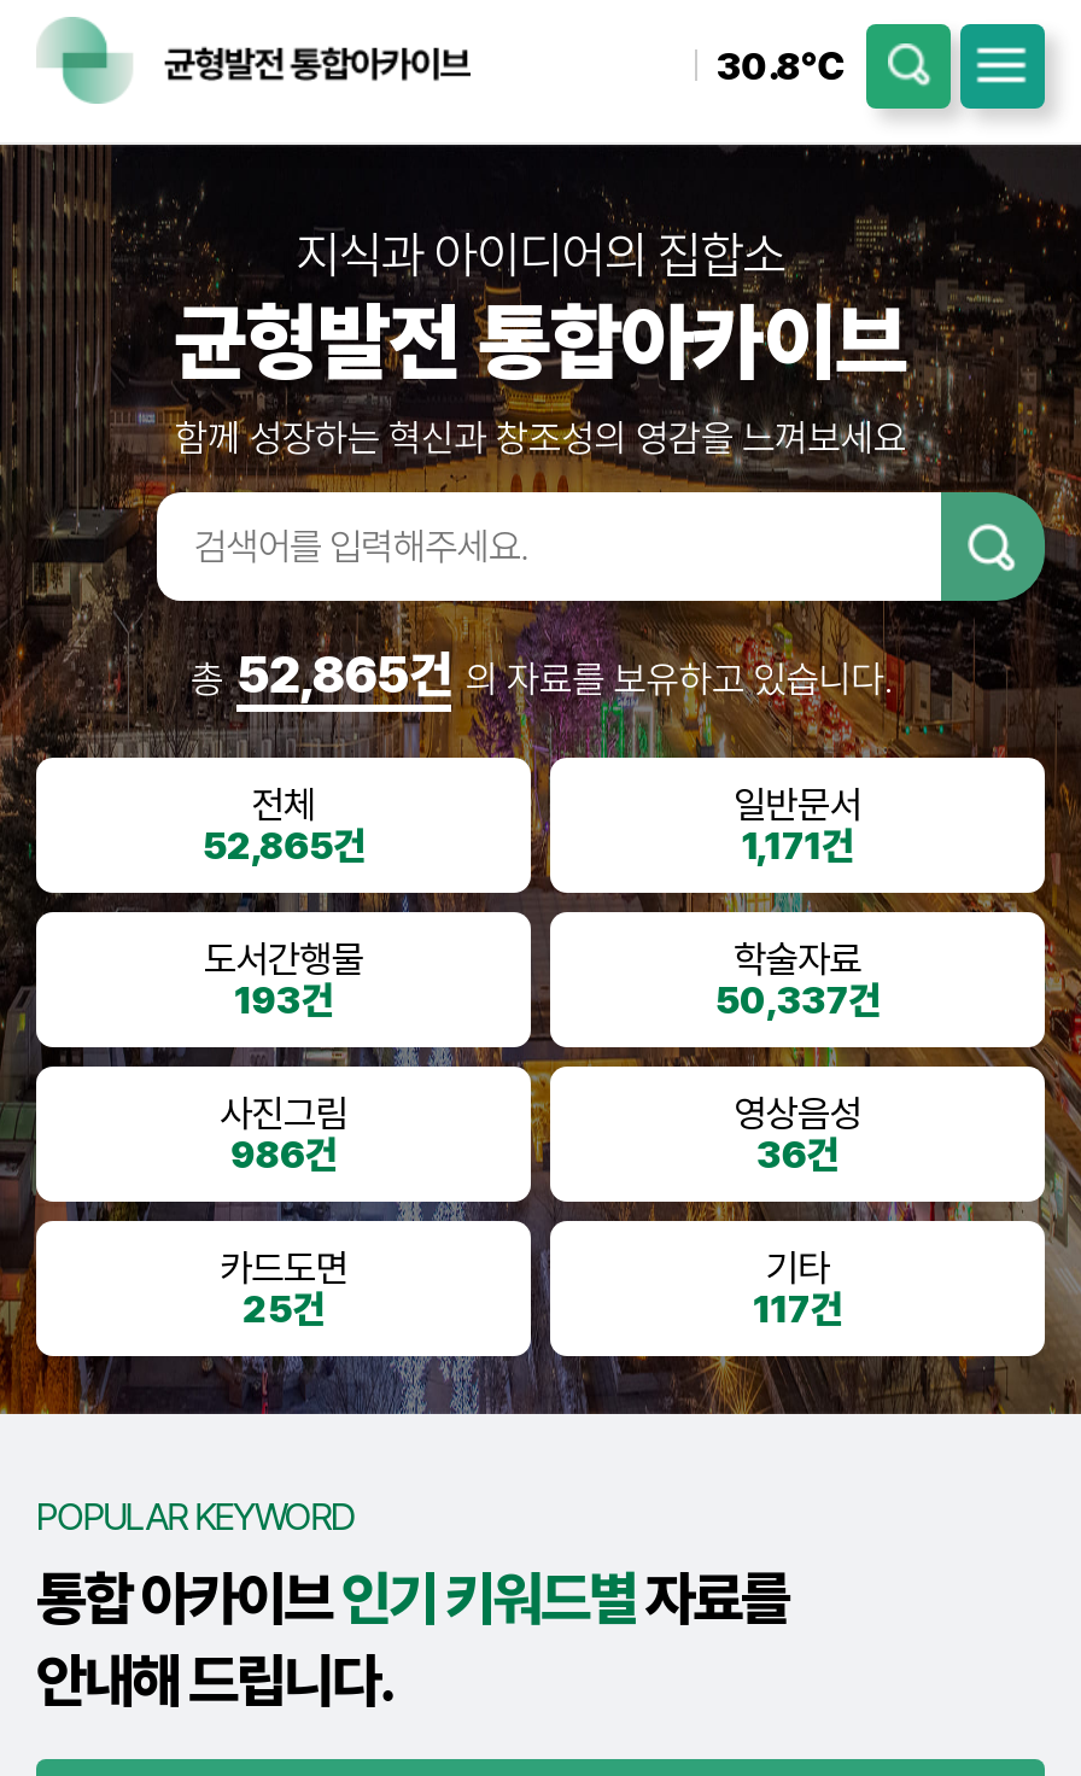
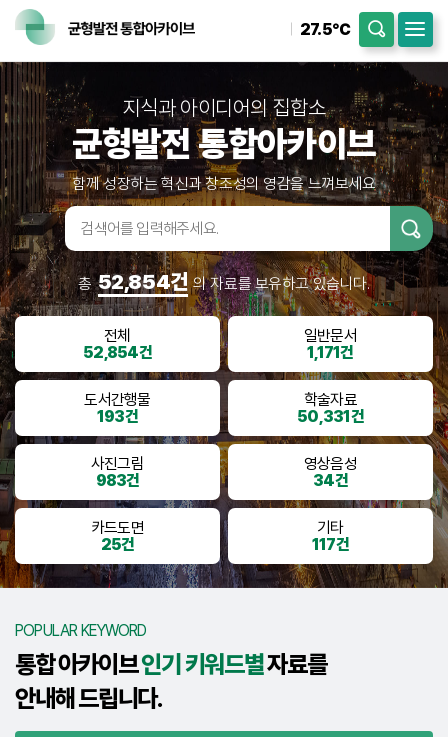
[716,42,842,88] 30.8℃ -> [300,19,349,38] 27.5℃
[190,644,890,705] 총 52,865건 의 자료를 보유하고 있습니다. -> [78,269,369,294] 총 52,854건 의 자료를 보유하고 있습니다.
[202,823,365,869] 52,865건 -> [83,343,152,362] 52,854건
[715,977,880,1023] 50,337건 -> [297,407,364,426] 50,331건
[231,1132,336,1178] 986건 -> [96,471,139,490] 983건
[757,1132,838,1178] 36건 -> [313,471,348,490] 34건

